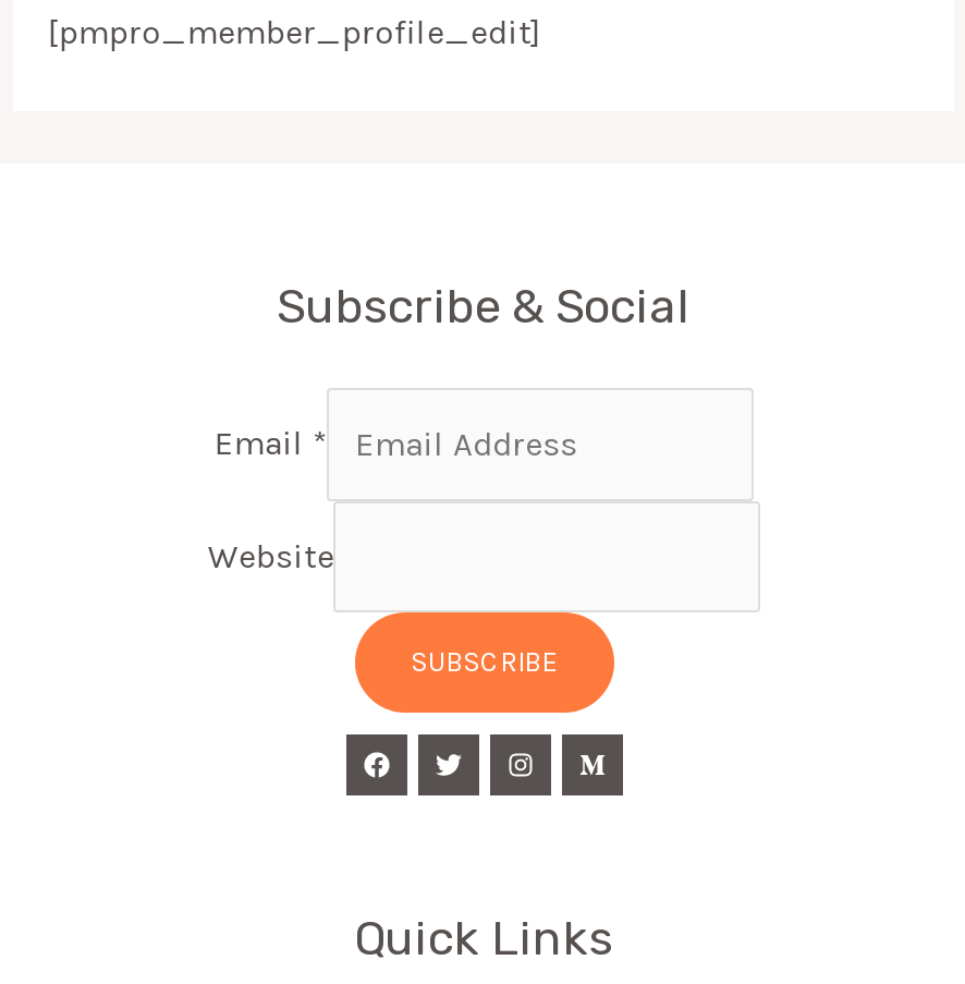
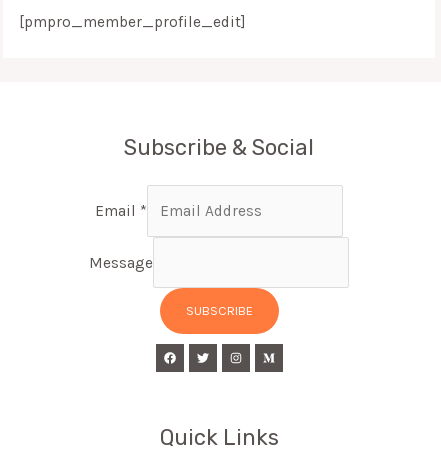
[208,537,334,576] Website -> [89,253,153,271] Message

